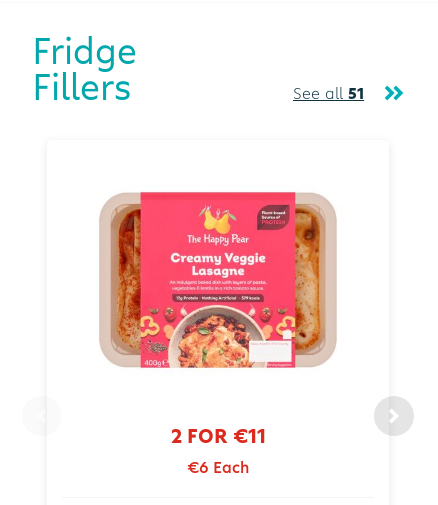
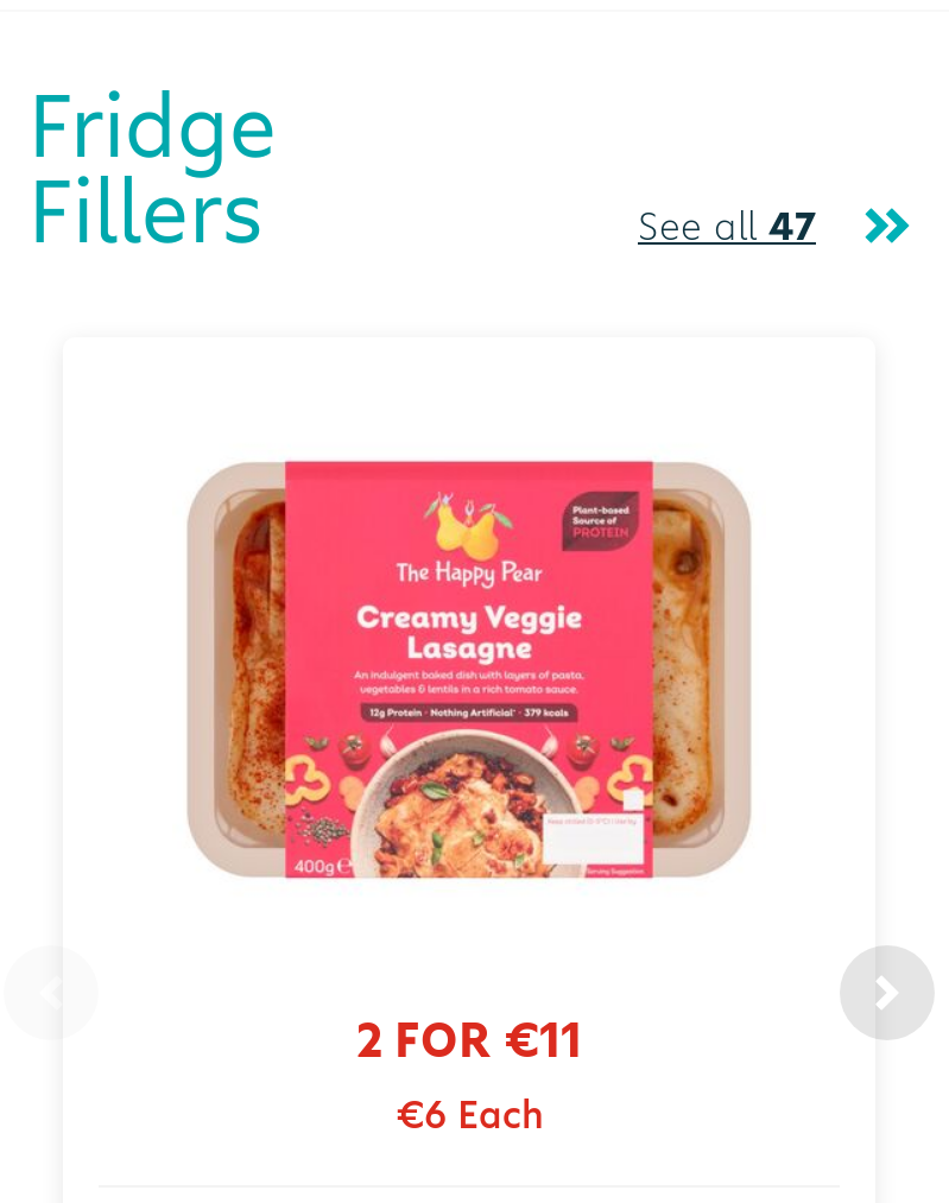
[293,82,364,104] See all 51 -> [638,200,816,252] See all 47

